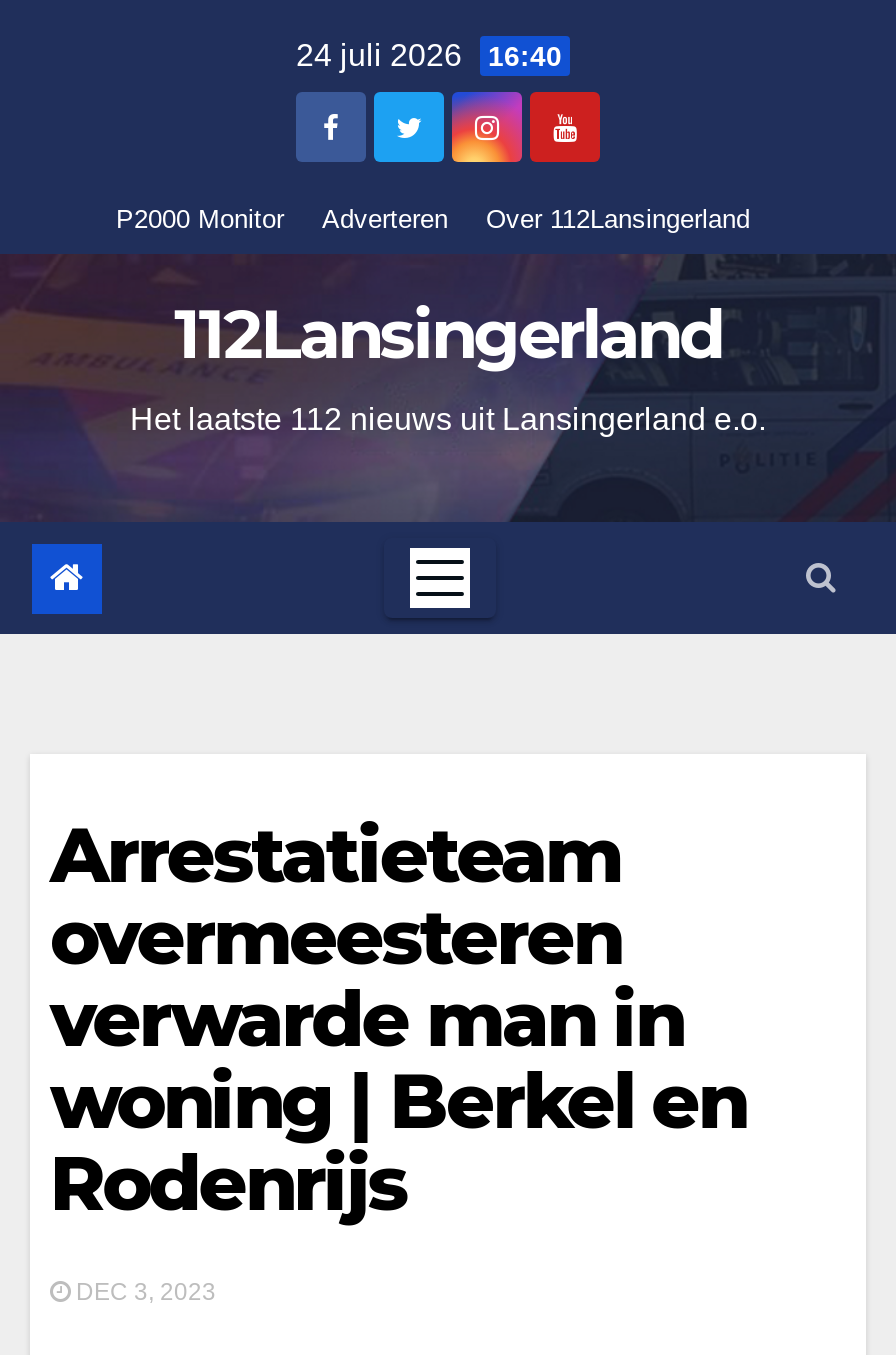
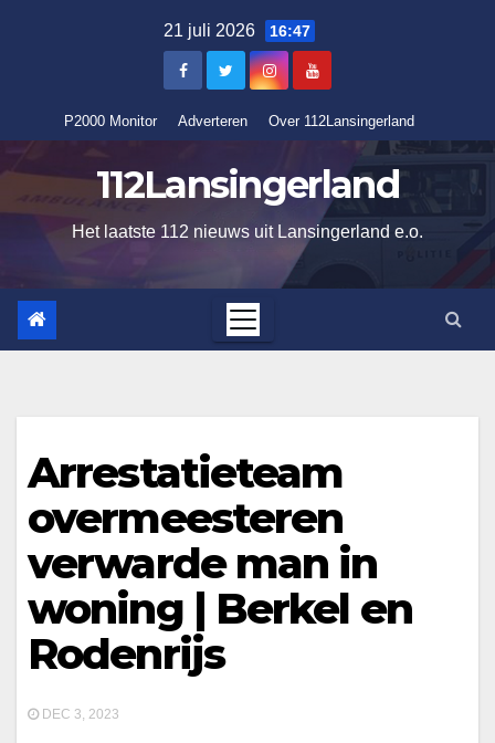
[296,38,562,72] 24 juli 2026 16:40 -> [164,21,310,40] 21 juli 2026 16:47

